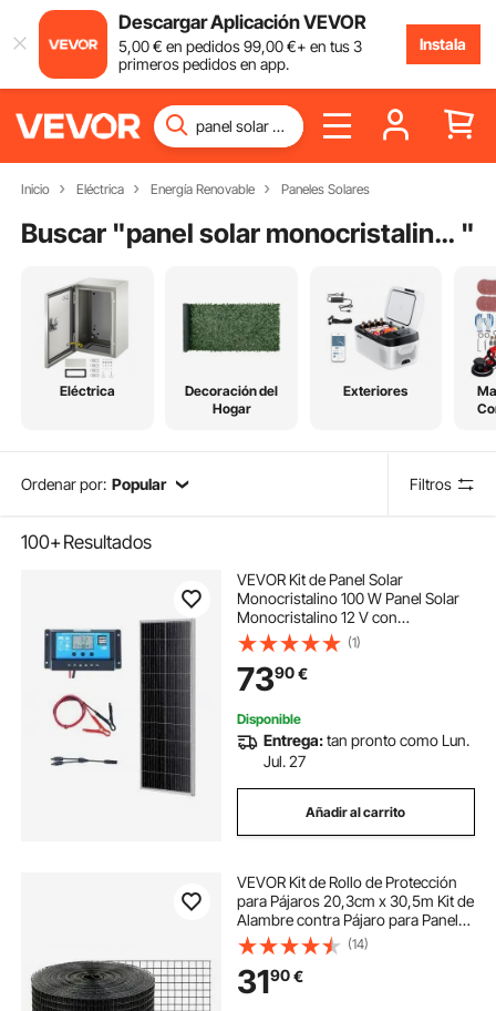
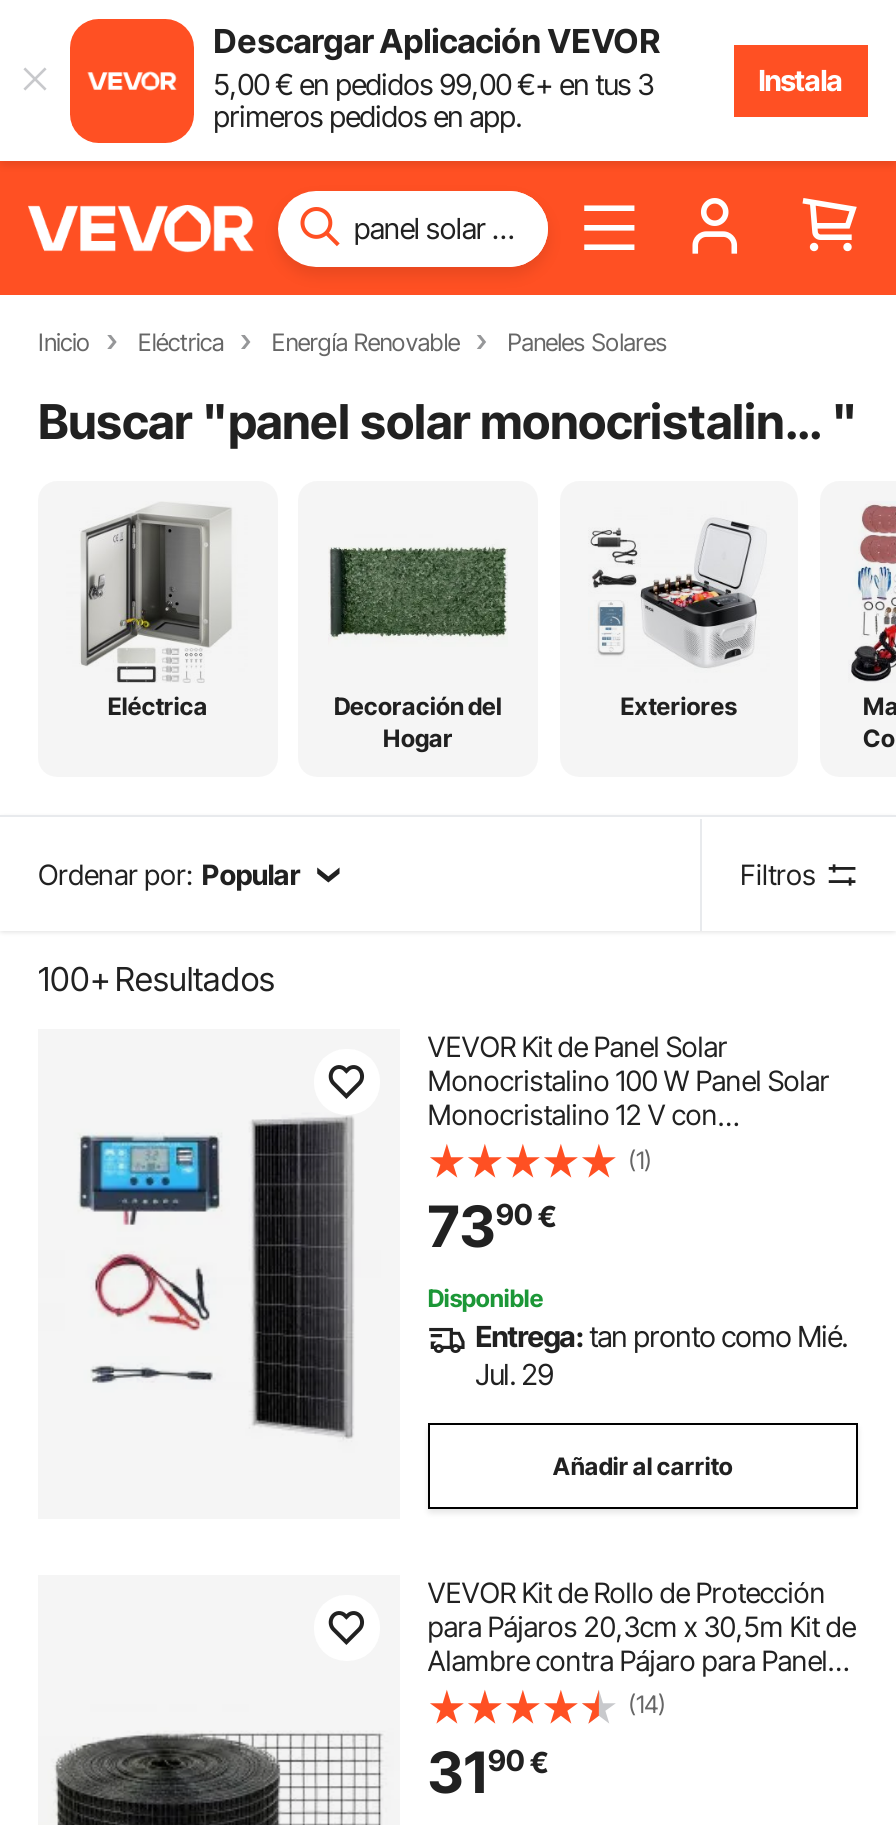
[263,731,469,750] Entrega: tan pronto como Lun. -> [475,1320,847,1354] Entrega: tan pronto como Mié.
[263,752,305,771] Jul. 27 -> [475,1358,553,1392] Jul. 29

